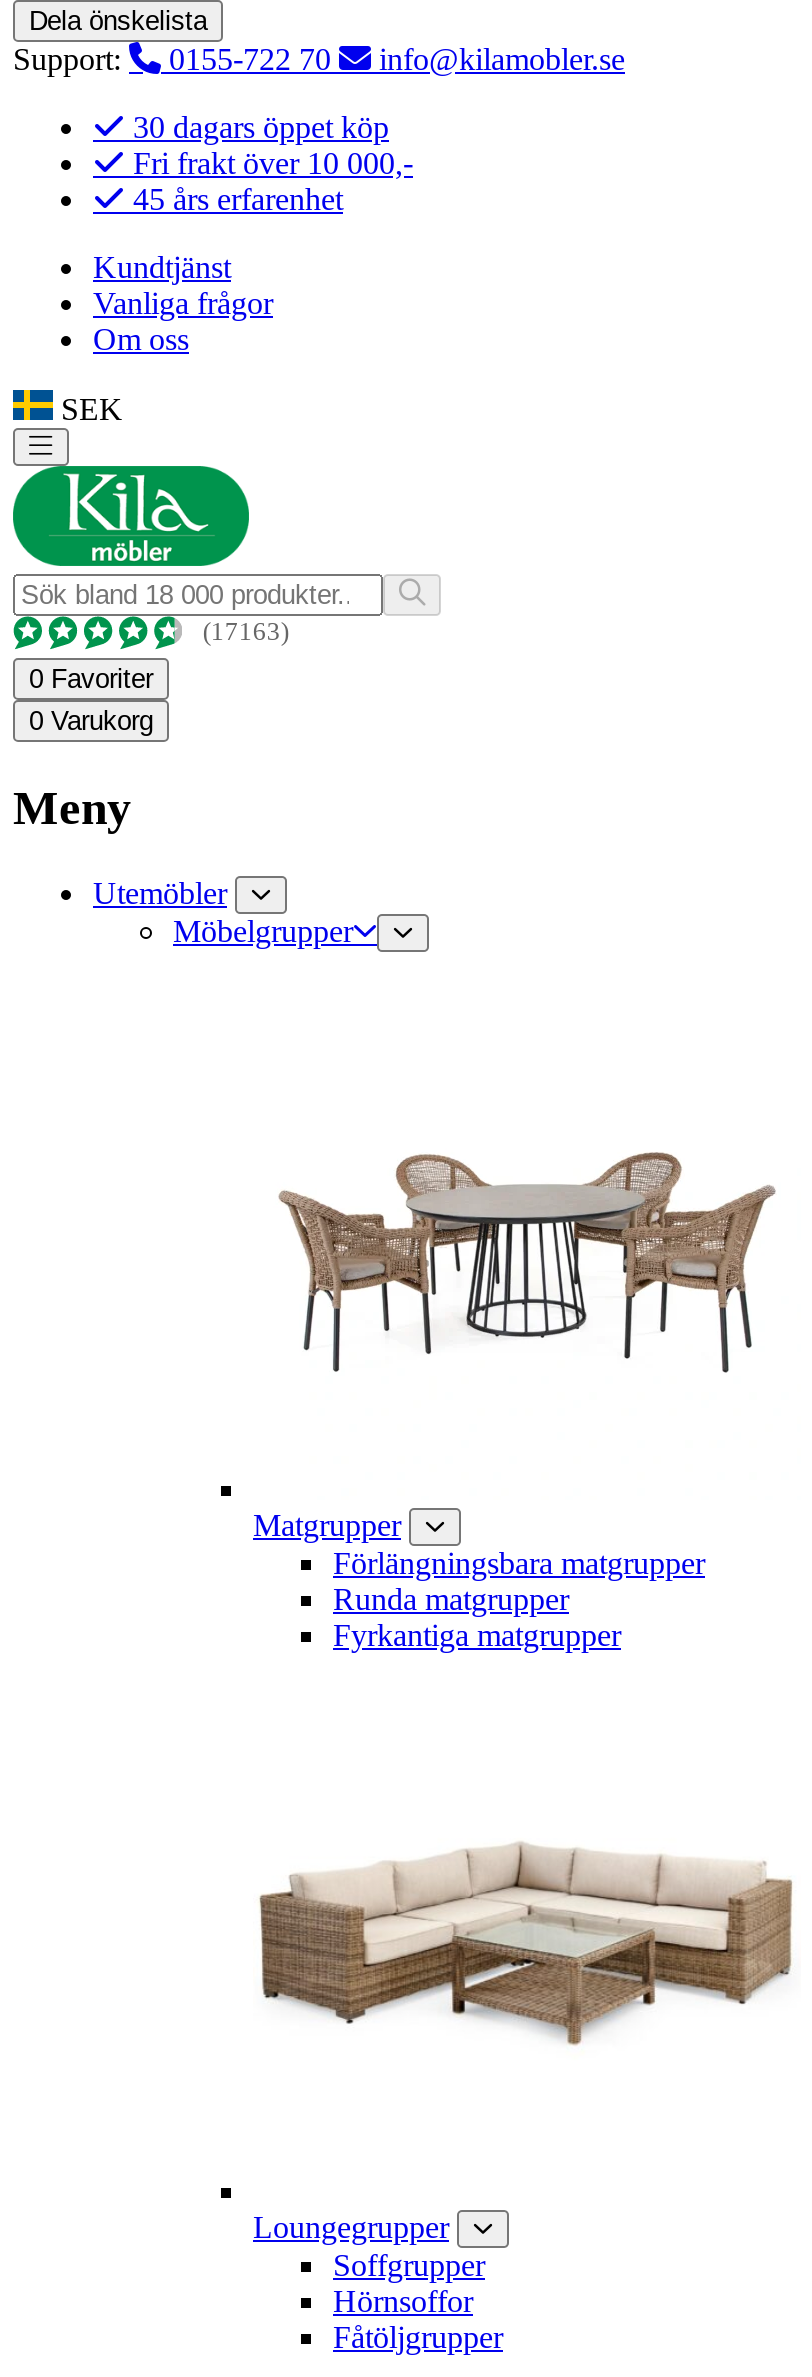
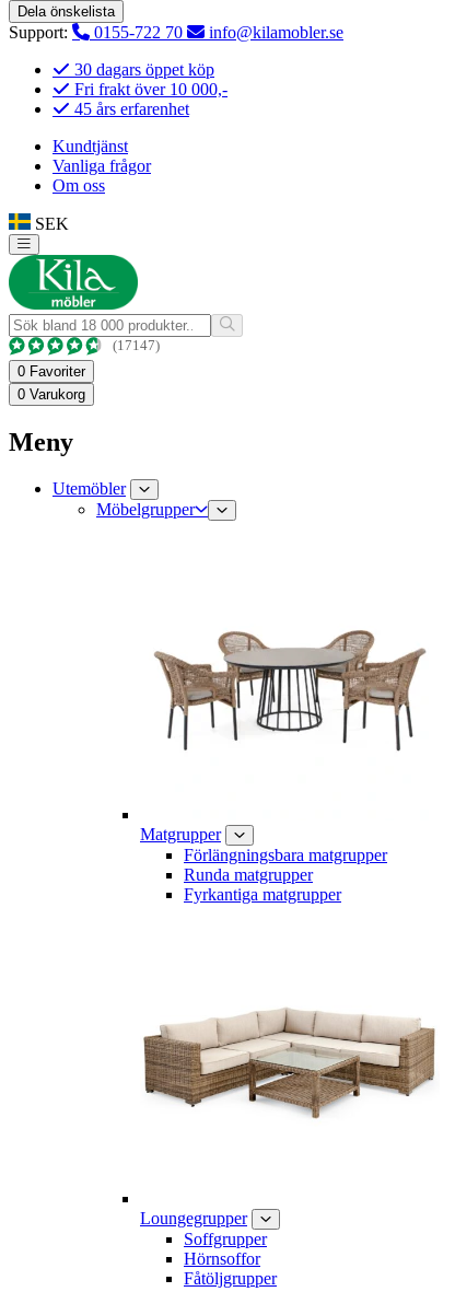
[203,616,289,646] (17163) -> [113,337,160,354] (17147)

